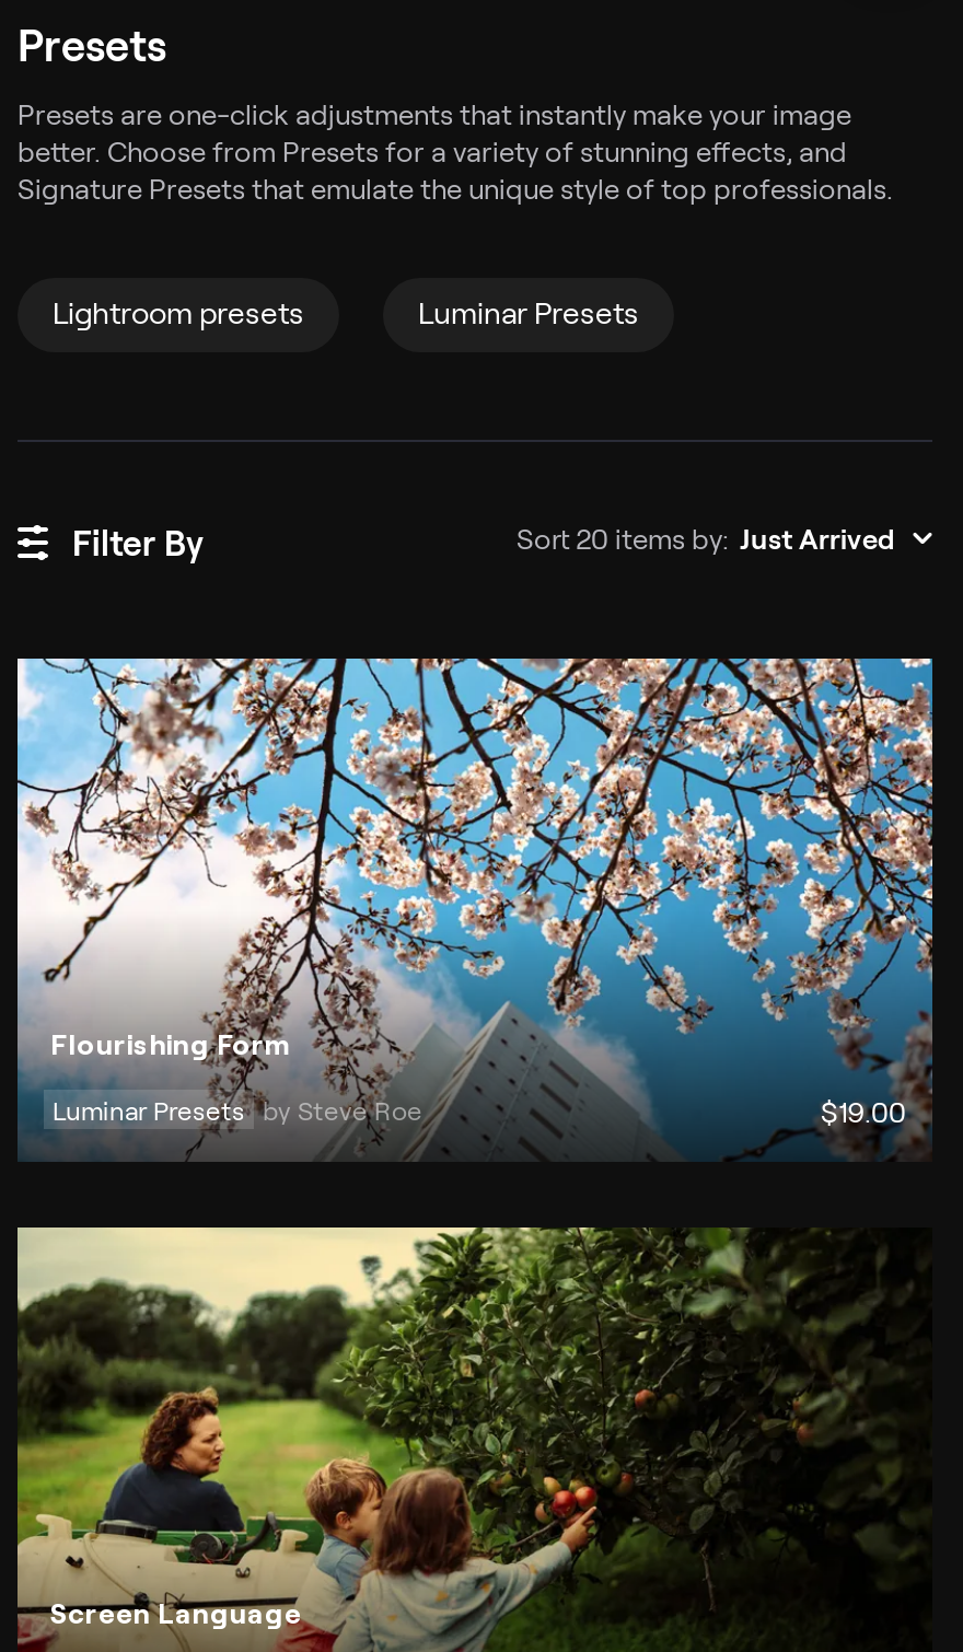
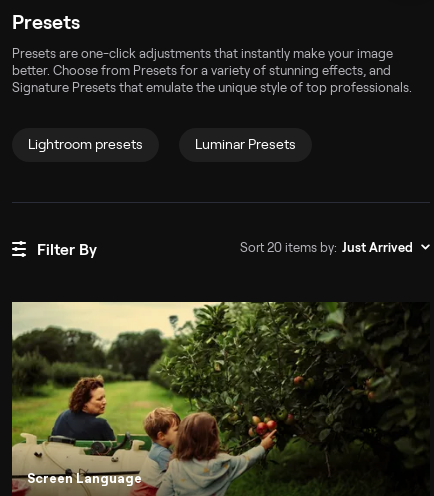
[15,656,935,1162] [image] | Flourishing Form | Luminar Presets by Steve Roe | $19.00 -> none

